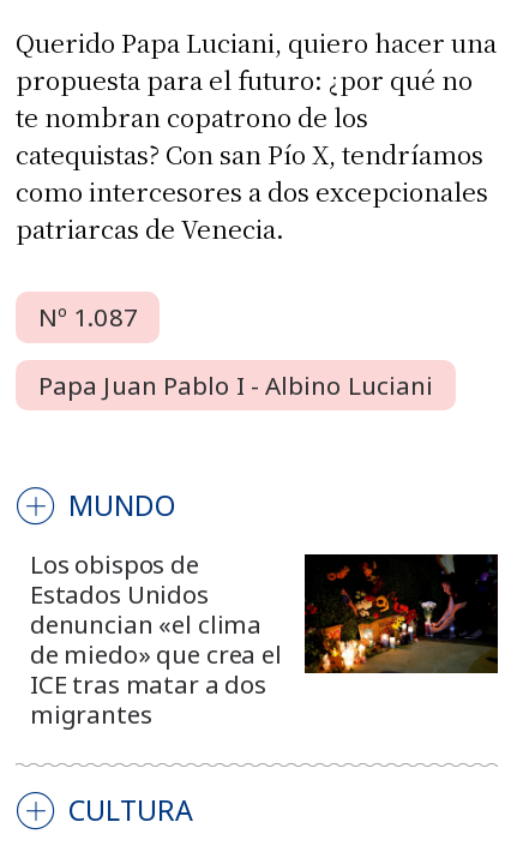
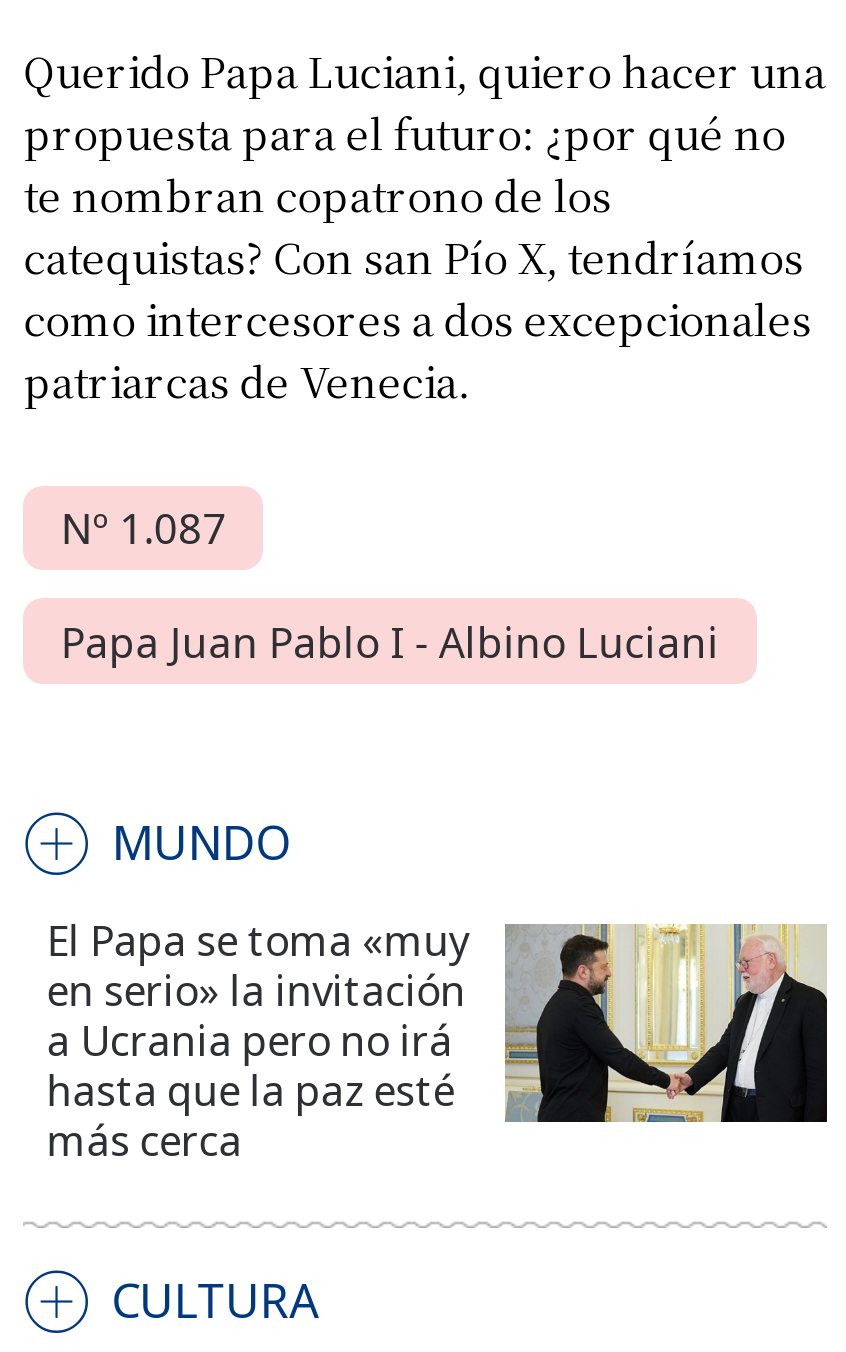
[30,547,499,731] [image] | Los obispos de | Estados Unidos | denuncian «el clima | de miedo» que crea el | ICE tras matar a dos | migrantes -> [47,912,829,1168] [image] | El Papa se toma «muy | en serio» la invitación | a Ucrania pero no irá | hasta que la paz esté | más cerca

